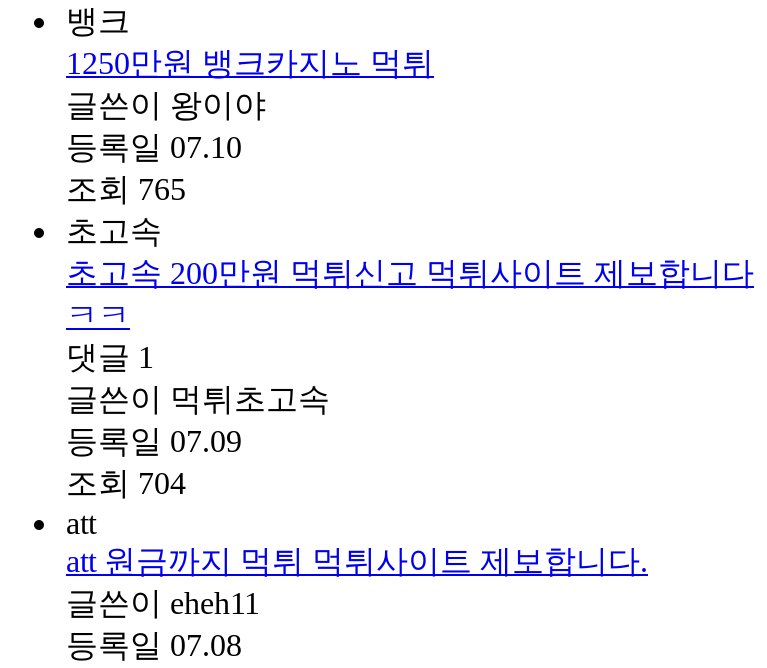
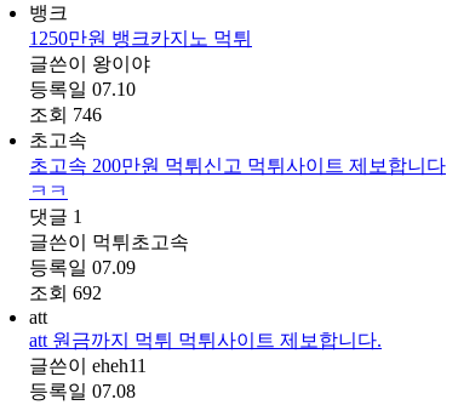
[66,172,186,206] 조회 765 -> [29,105,102,125] 조회 746
[66,466,186,500] 조회 704 -> [29,283,102,303] 조회 692

